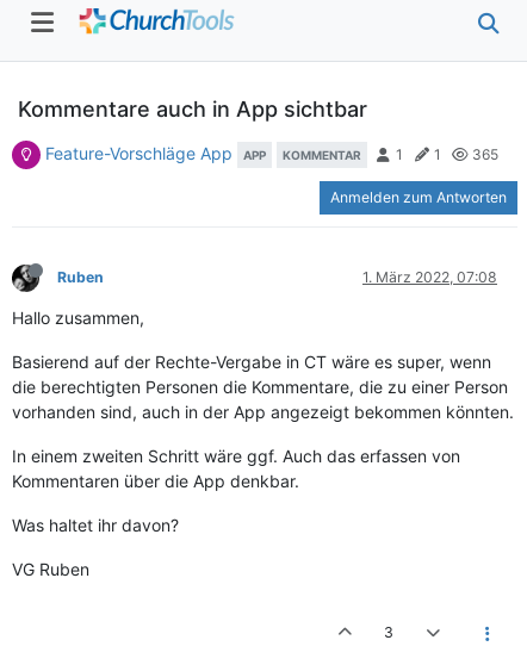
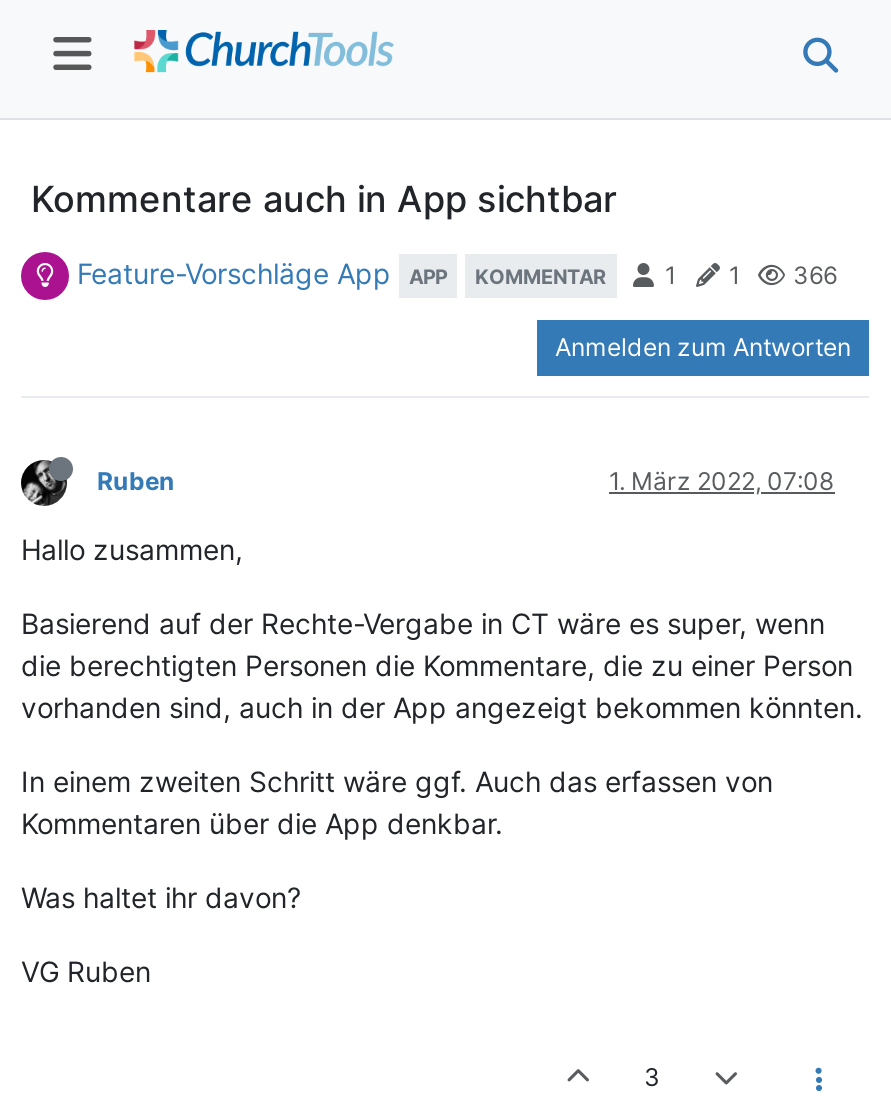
[396,145,498,163] 1 1 365 -> [665,260,837,290] 1 1 366

